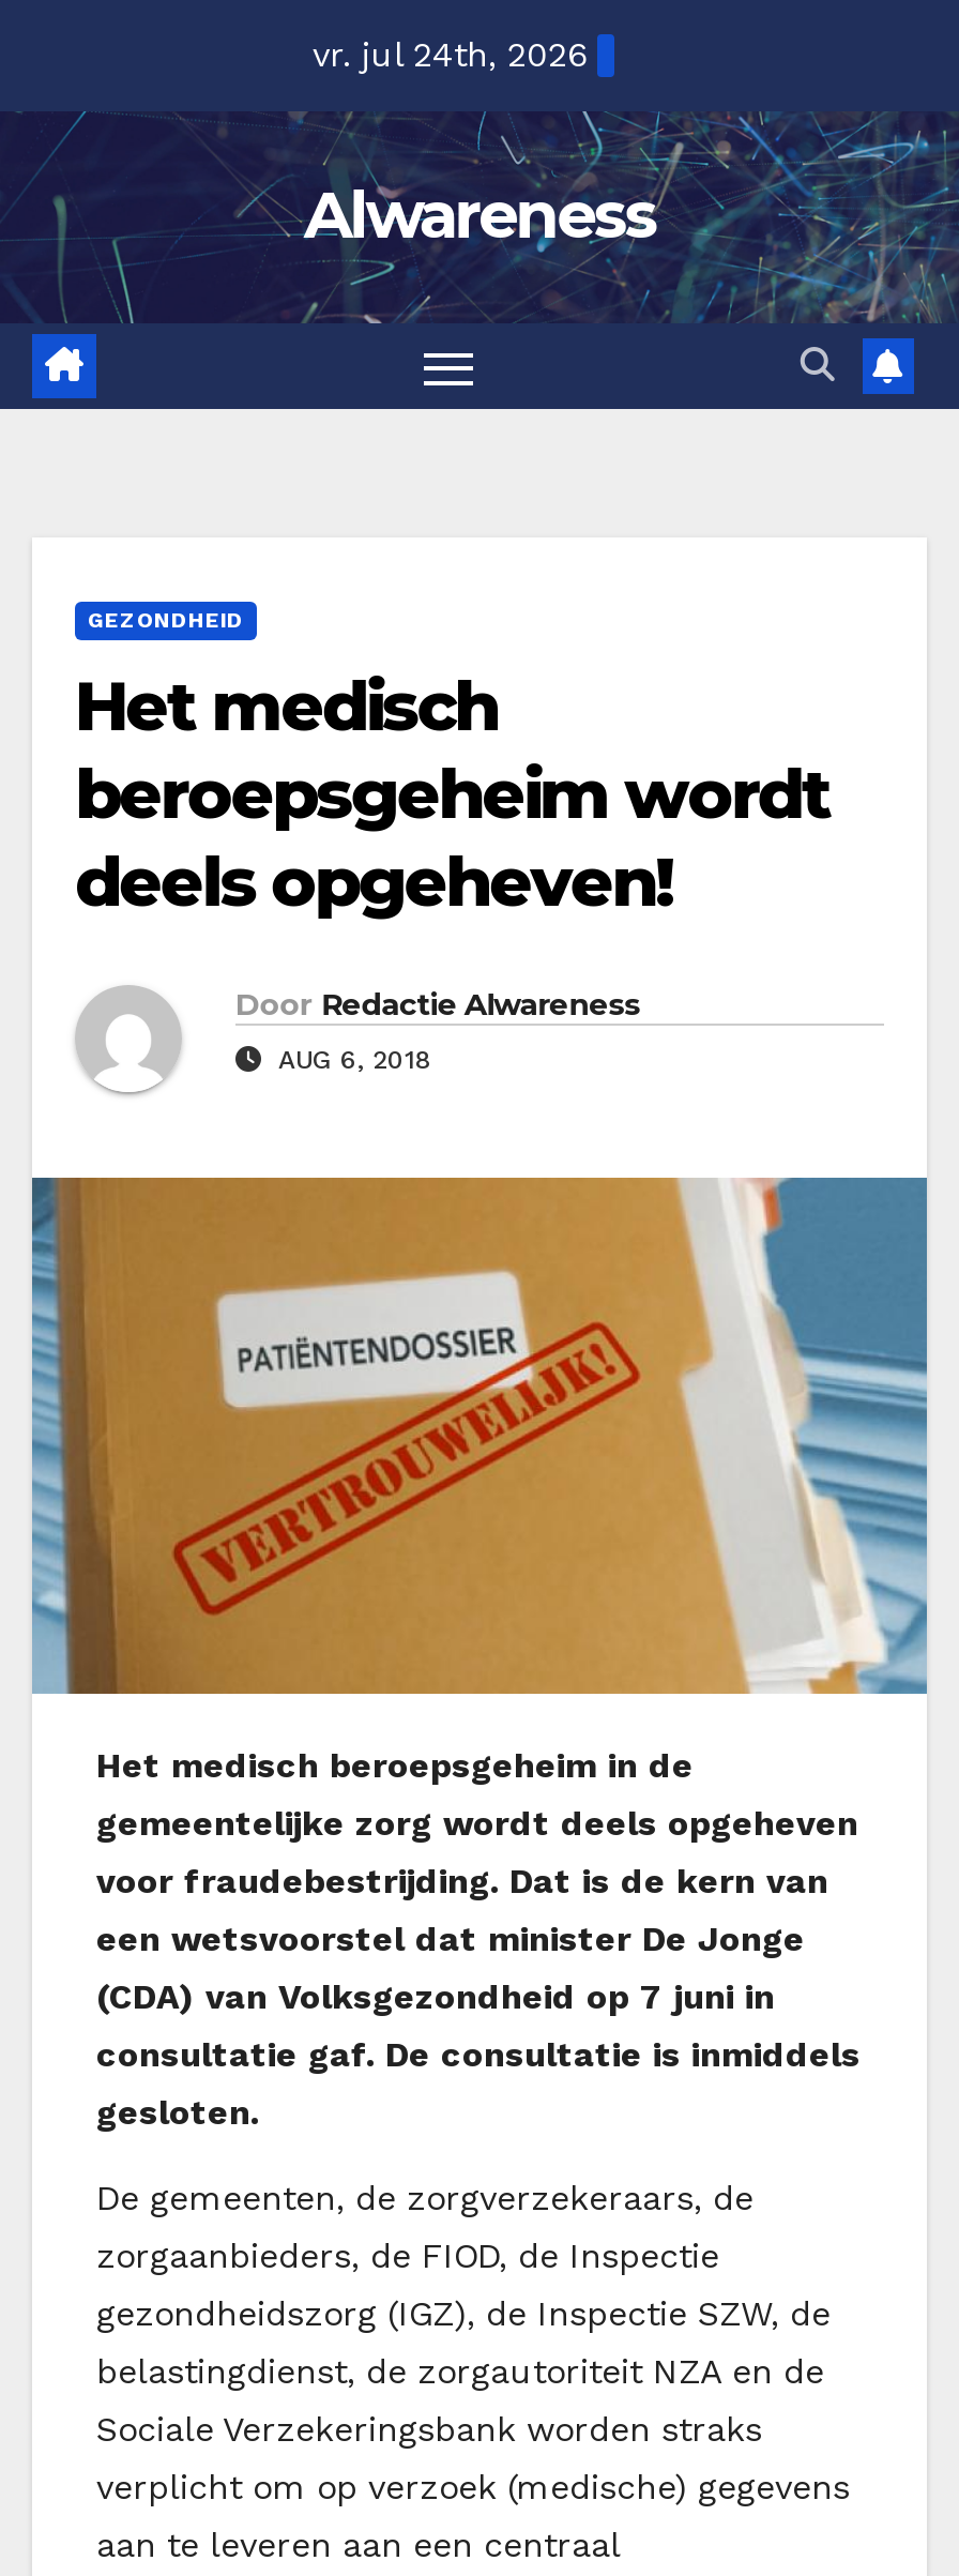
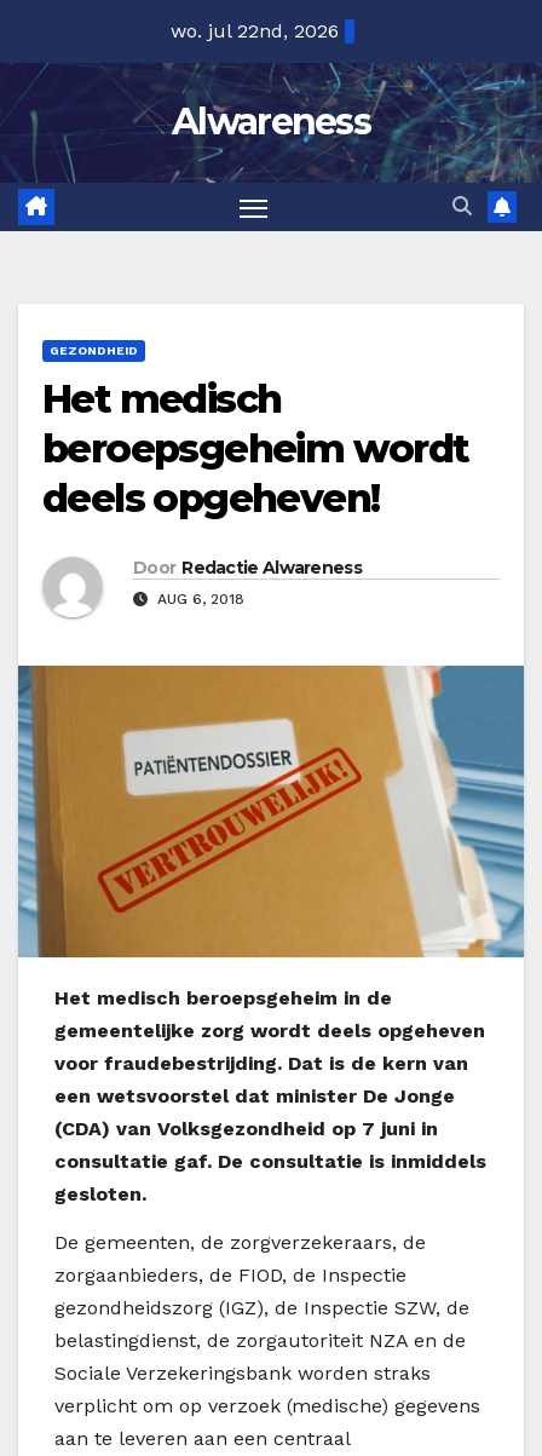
[313,34,587,75] vr. jul 24th, 2026 -> [170,19,338,42] wo. jul 22nd, 2026

